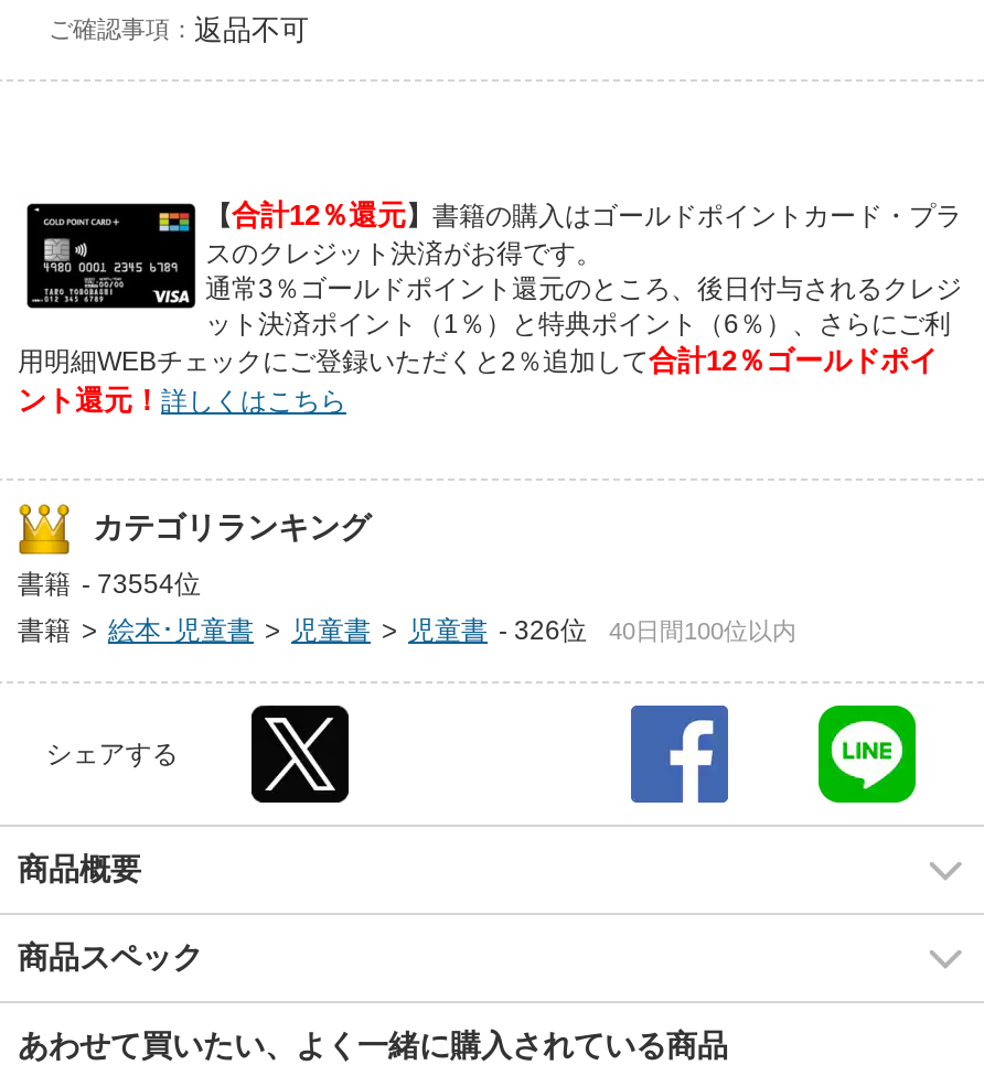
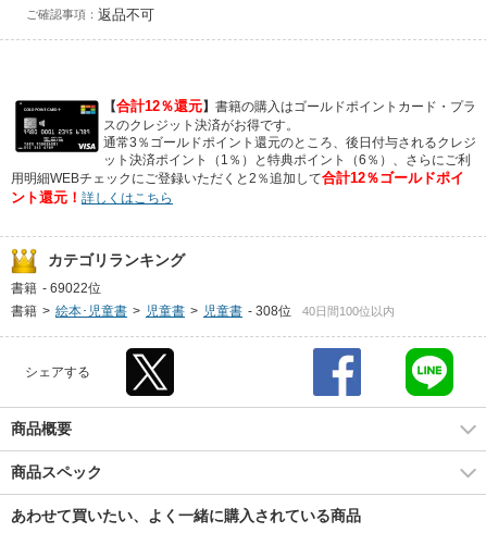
[18,569,201,600] 書籍 - 73554位 -> [11,281,101,296] 書籍 - 69022位
[18,615,587,646] 書籍 > 絵本･児童書 > 児童書 > 児童書 - 326位 -> [11,303,291,319] 書籍 > 絵本･児童書 > 児童書 > 児童書 - 308位

